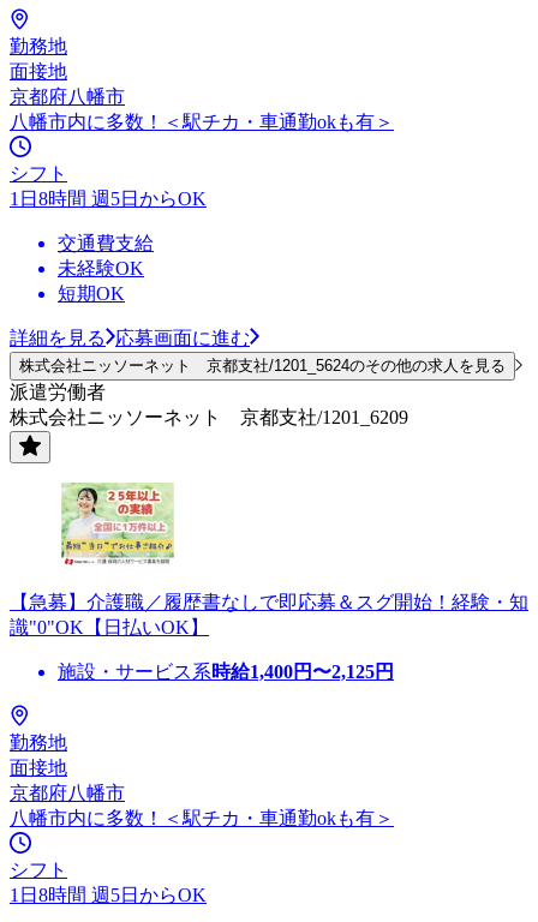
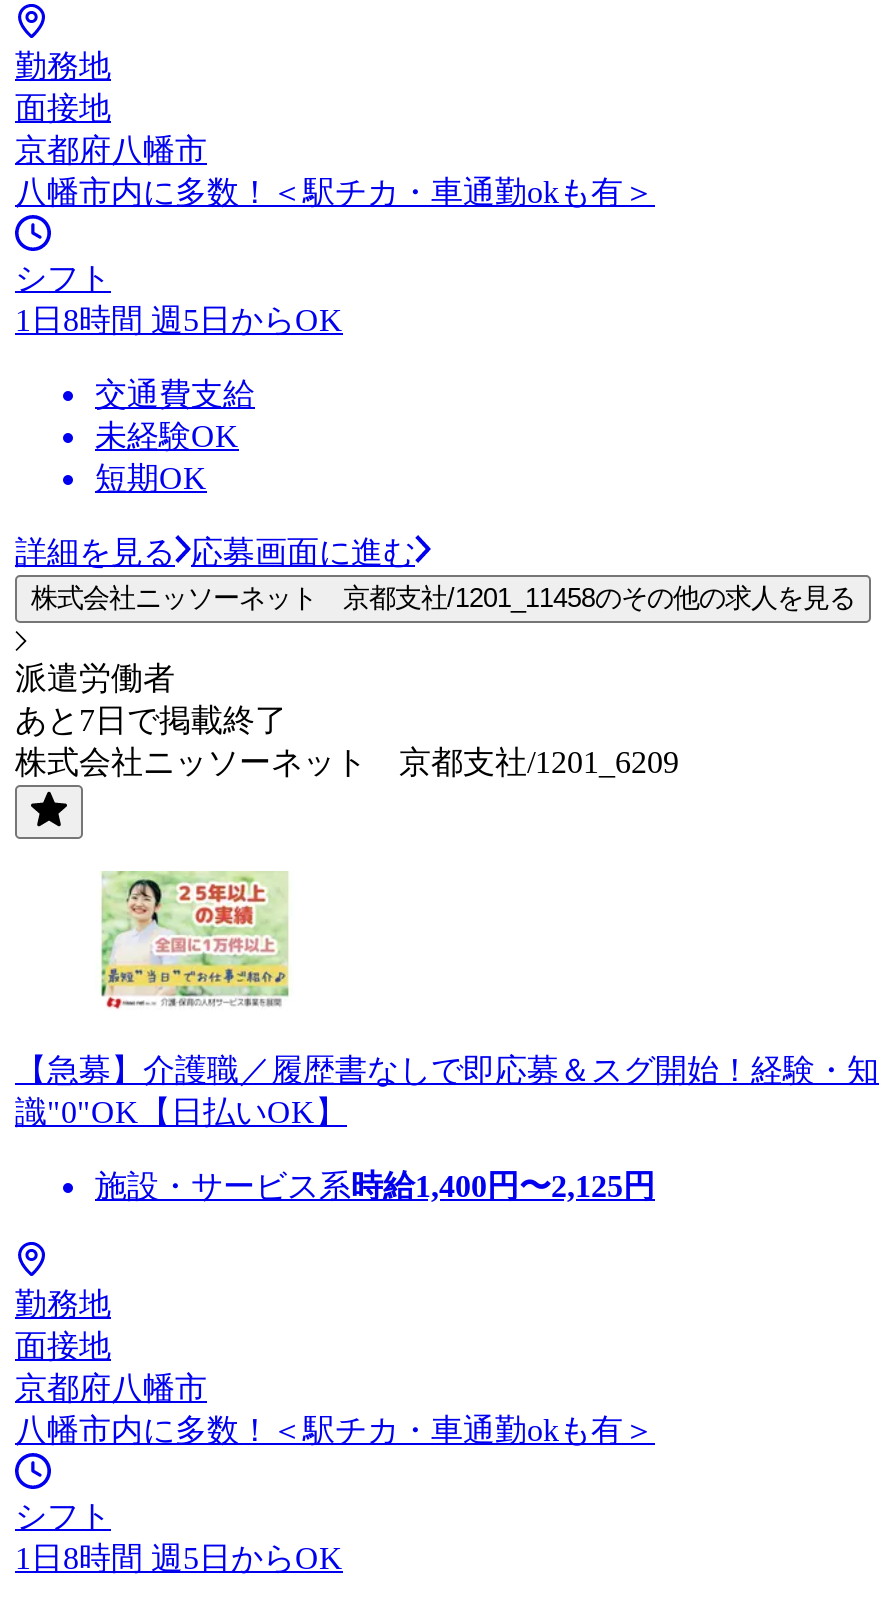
[19,356,506,374] 株式会社ニッソーネット 京都支社/1201_5624のその他の求人を見る -> [31,583,855,613] 株式会社ニッソーネット 京都支社/1201_11458のその他の求人を見る
none -> [15,703,287,737] あと7日で掲載終了

